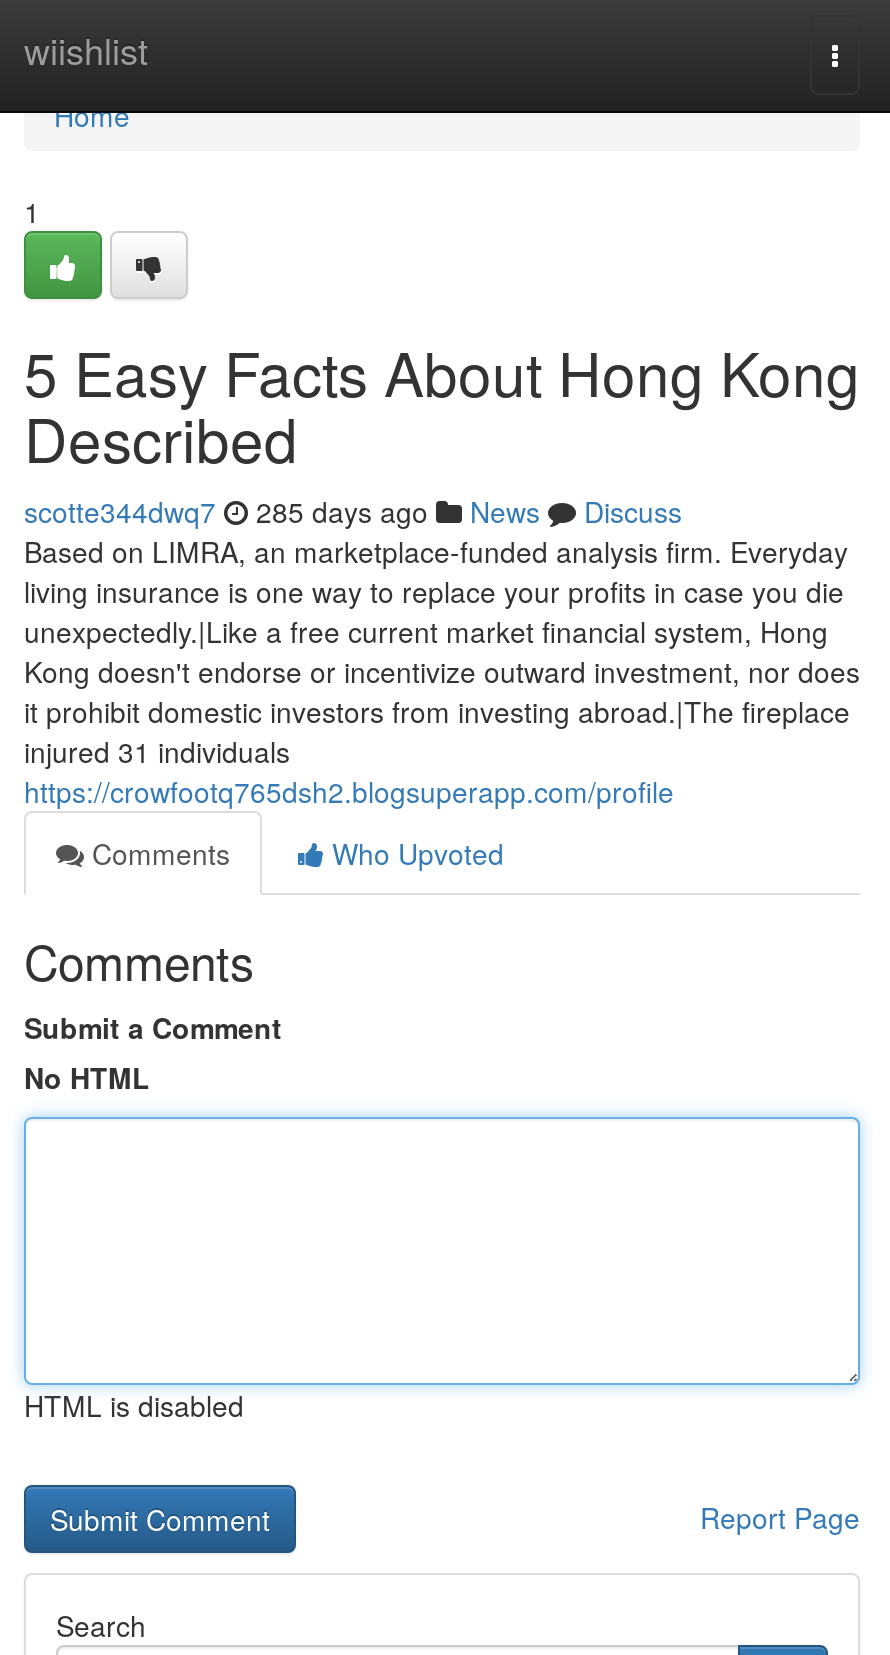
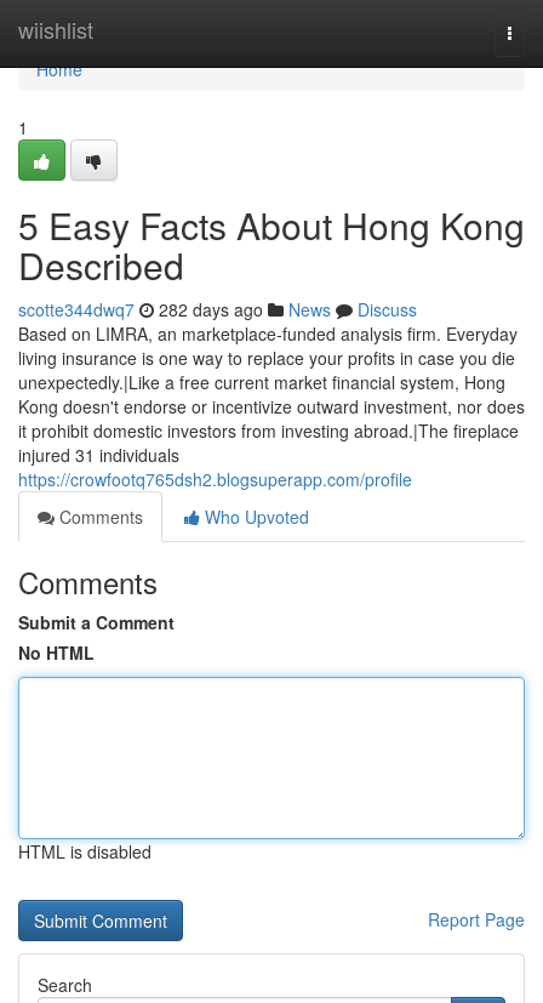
[24,491,682,531] scotte344dwq7 285 days ago News Discuss -> [18,297,417,321] scotte344dwq7 282 days ago News Discuss

